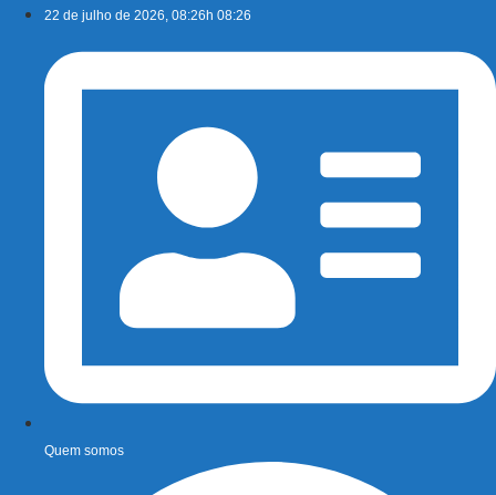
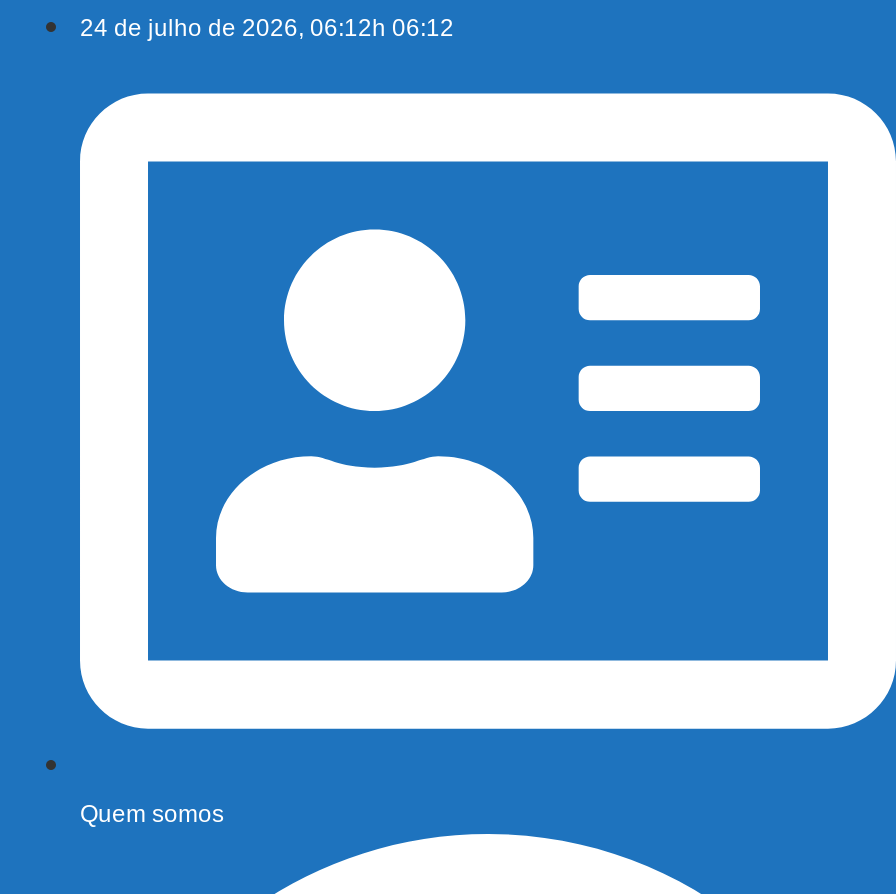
[44,8,251,23] 22 de julho de 2026, 08:26h 08:26 -> [80,14,454,42] 24 de julho de 2026, 06:12h 06:12

